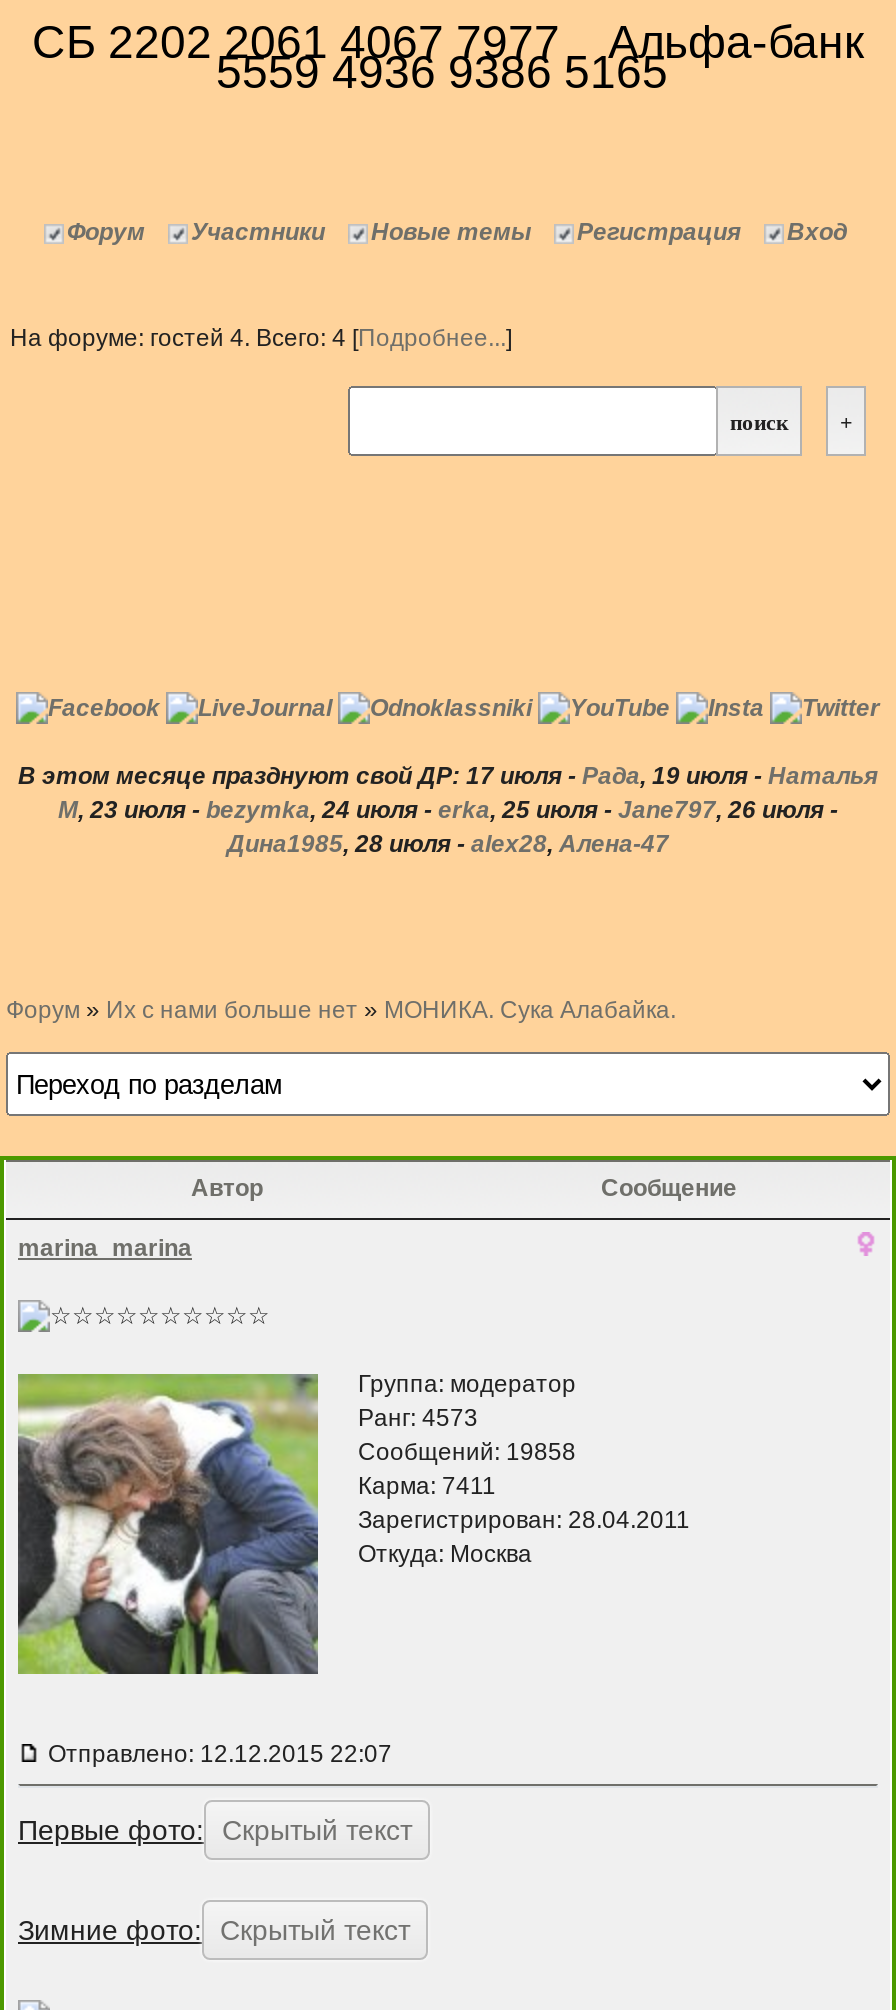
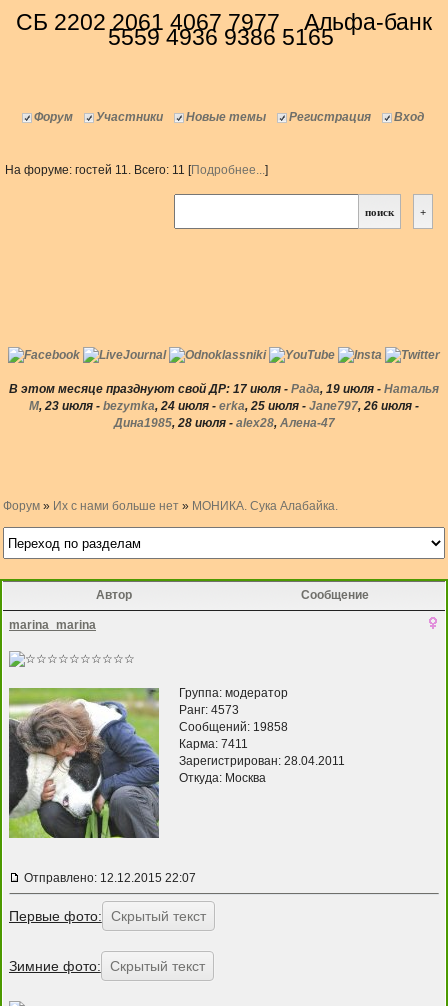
[10,324,512,352] На форуме: гостей 4. Всего: 4 [Подробнее...] -> [5,163,268,177] На форуме: гостей 11. Всего: 11 [Подробнее...]

